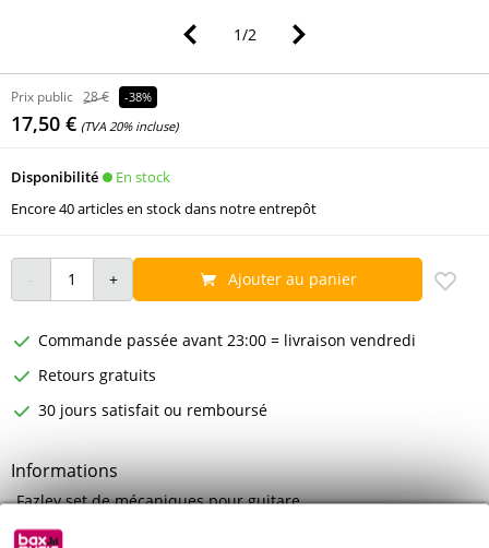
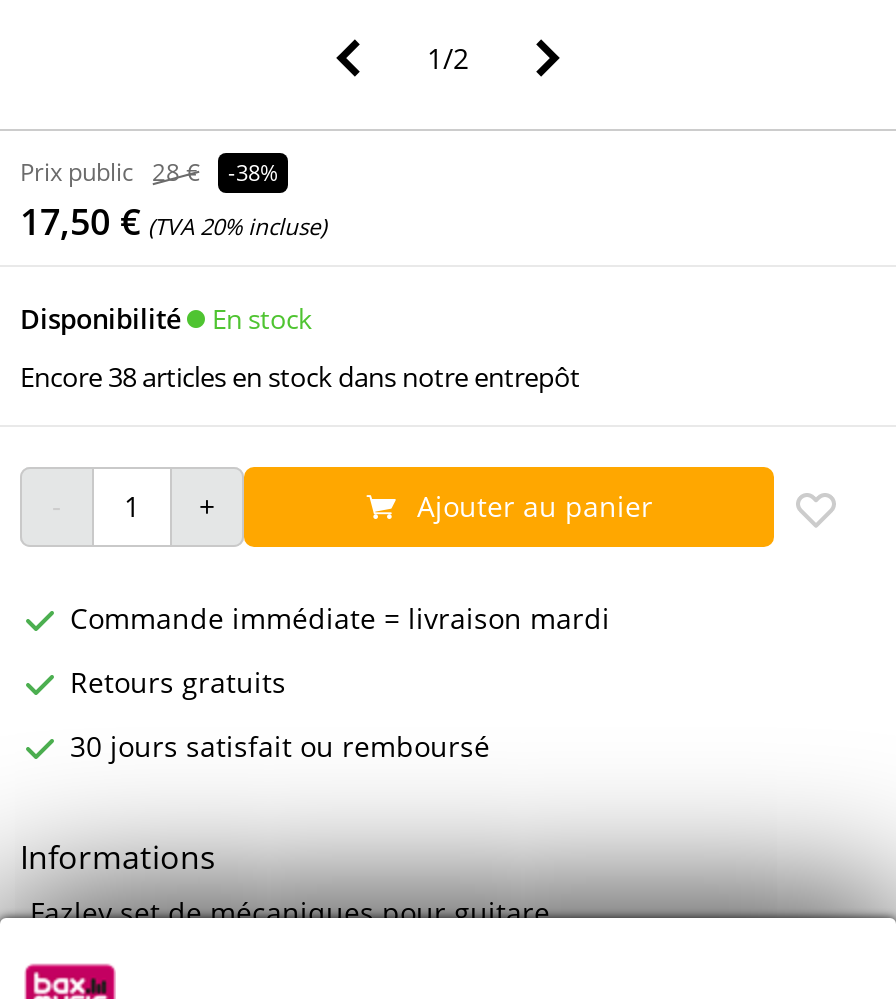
[11,198,317,218] Encore 40 articles en stock dans notre entrepôt -> [20,358,580,394] Encore 38 articles en stock dans notre entrepôt
[38,329,416,350] Commande passée avant 23:00 = livraison vendredi -> [70,598,610,636] Commande immédiate = livraison mardi

